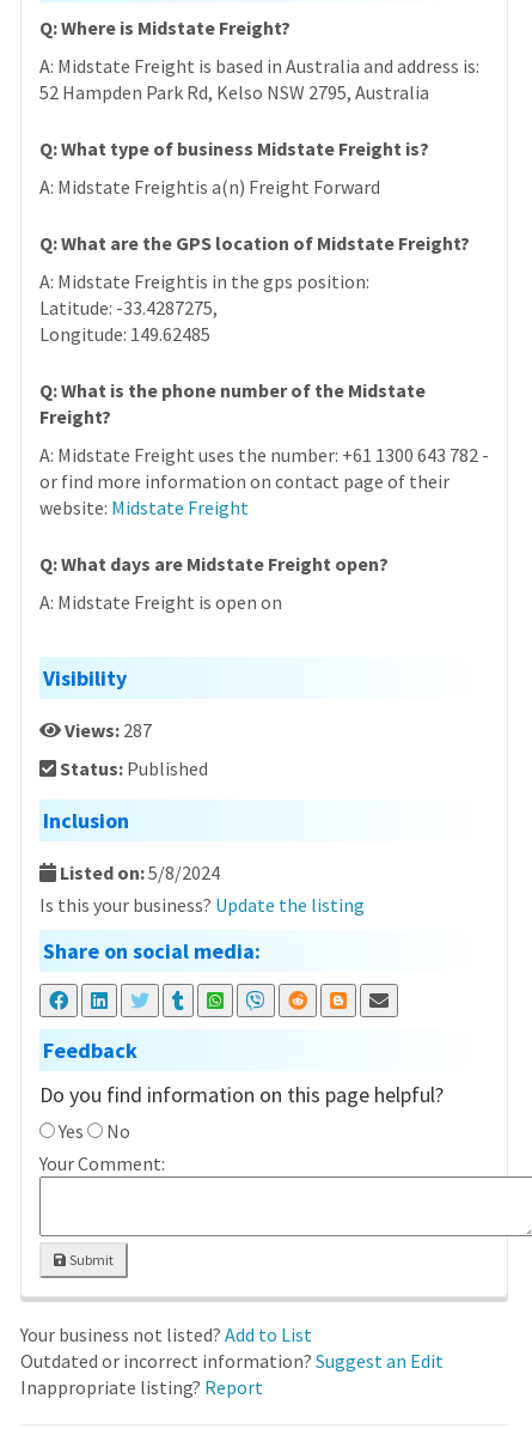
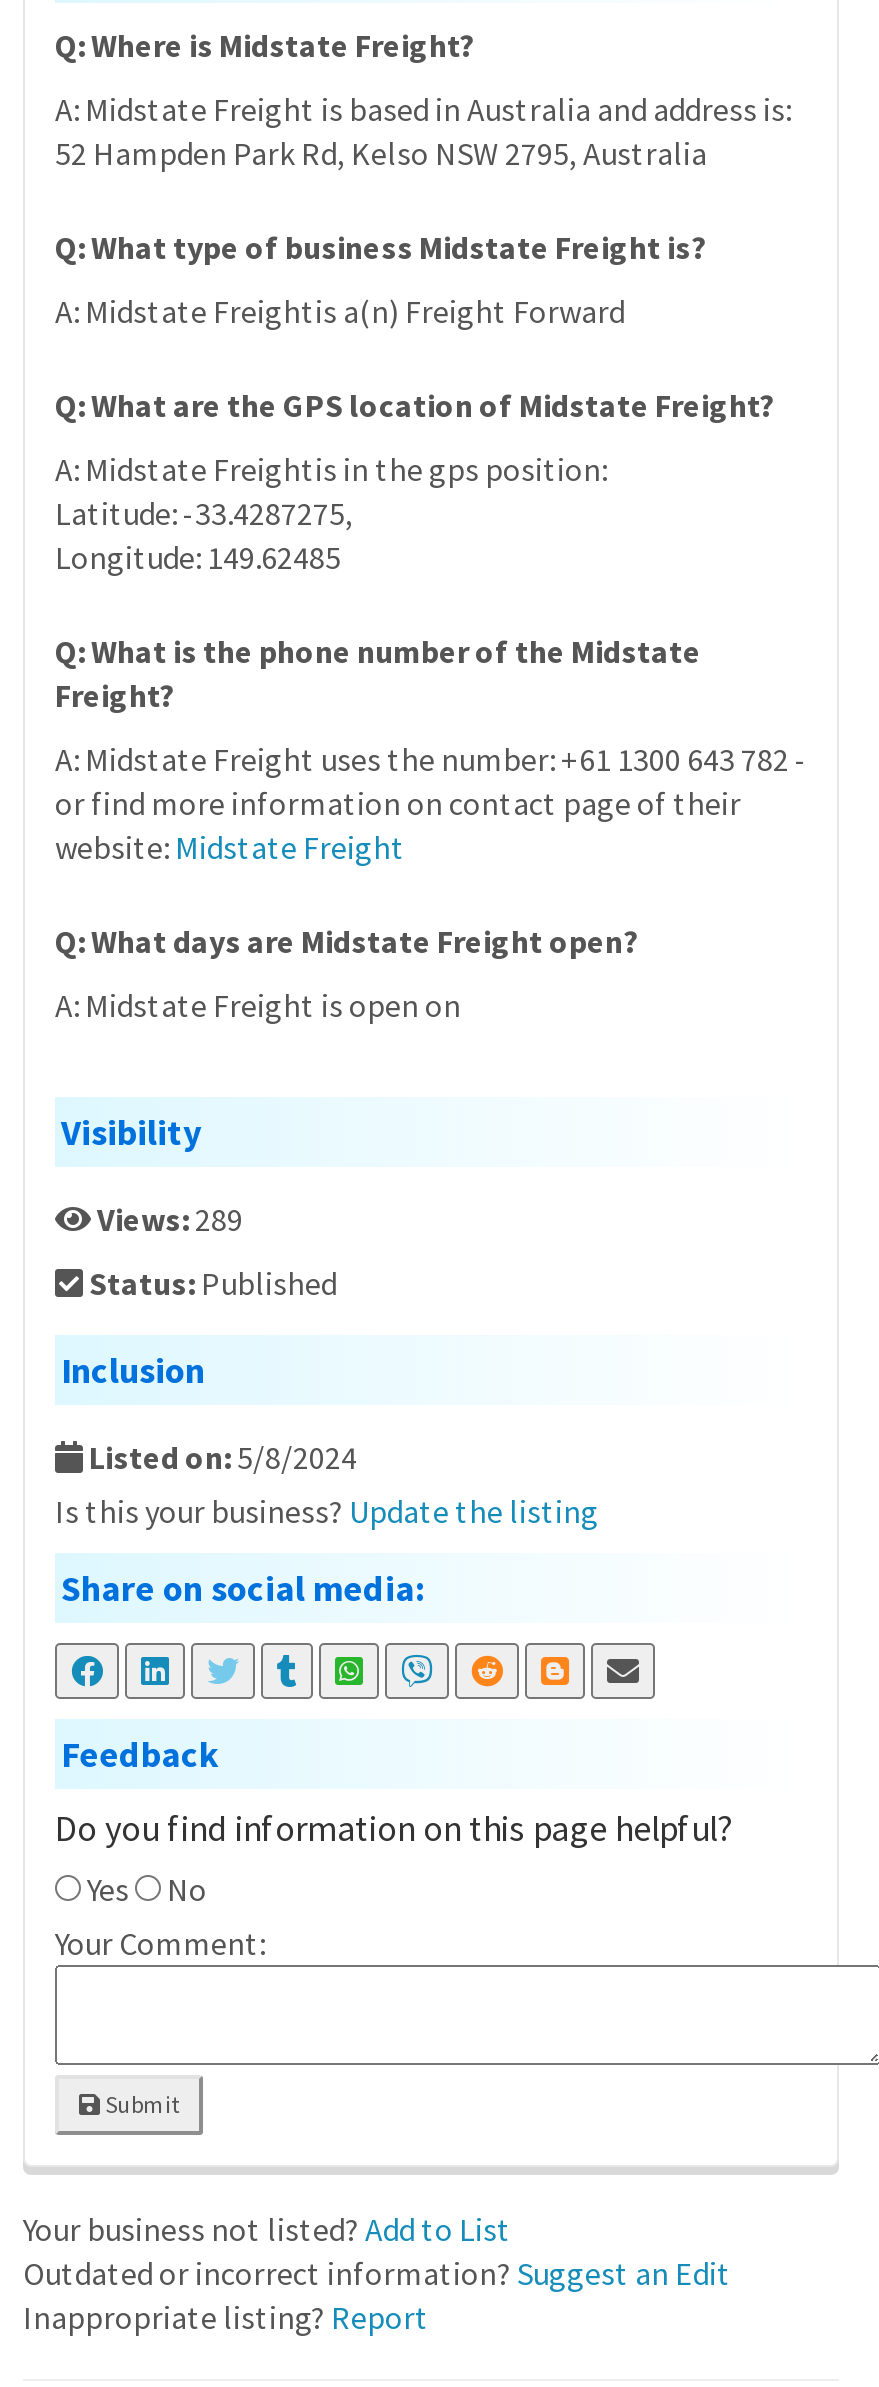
[61,718,152,742] Views: 287 -> [91,1199,243,1239] Views: 289

